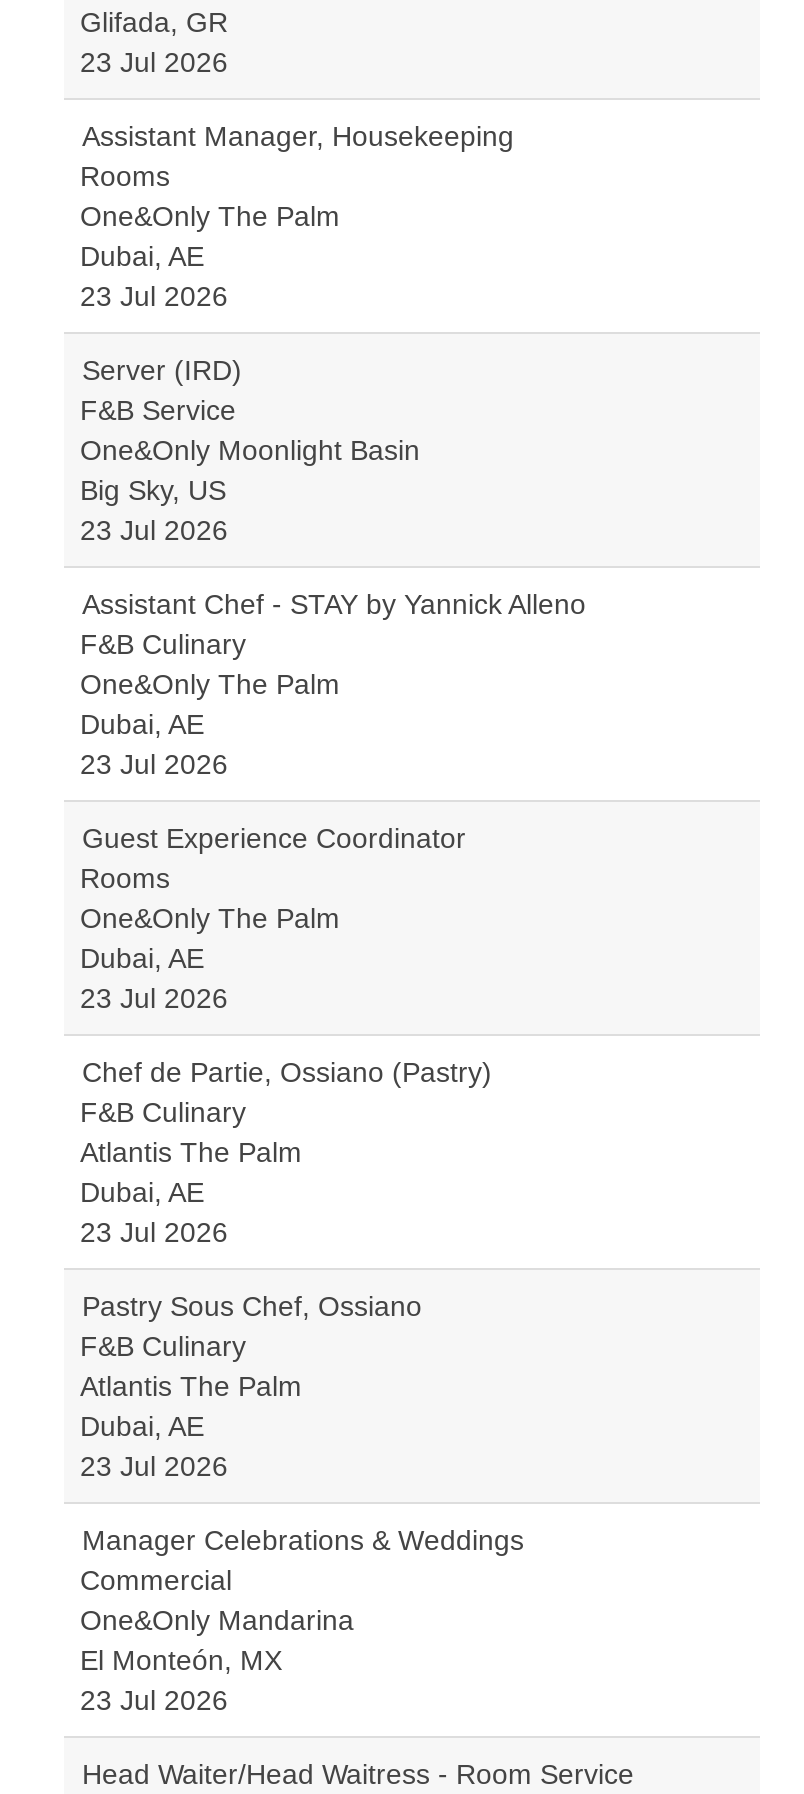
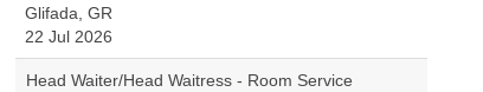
[80,46,586,1716] 23 Jul 2026 | Assistant Manager, Housekeeping | Rooms | One&Only The Palm | Dubai, AE | 23 Jul 2026 | Server (IRD) | F&B Service | One&Only Moonlight Basin | Big Sky, US | 23 Jul 2026 | Assistant Chef - STAY by Yannick Alleno | F&B Culinary | One&Only The Palm | Dubai, AE | 23 Jul 2026 | Guest Experience Coordinator | Rooms | One&Only The Palm | Dubai, AE | 23 Jul 2026 | Chef de Partie, Ossiano (Pastry) | F&B Culinary | Atlantis The Palm | Dubai, AE | 23 Jul 2026 | Pastry Sous Chef, Ossiano | F&B Culinary | Atlantis The Palm | Dubai, AE | 23 Jul 2026 | Manager Celebrations & Weddings | Commercial | One&Only Mandarina | El Monteón, MX | 23 Jul 2026 -> [25,27,112,46] 22 Jul 2026

